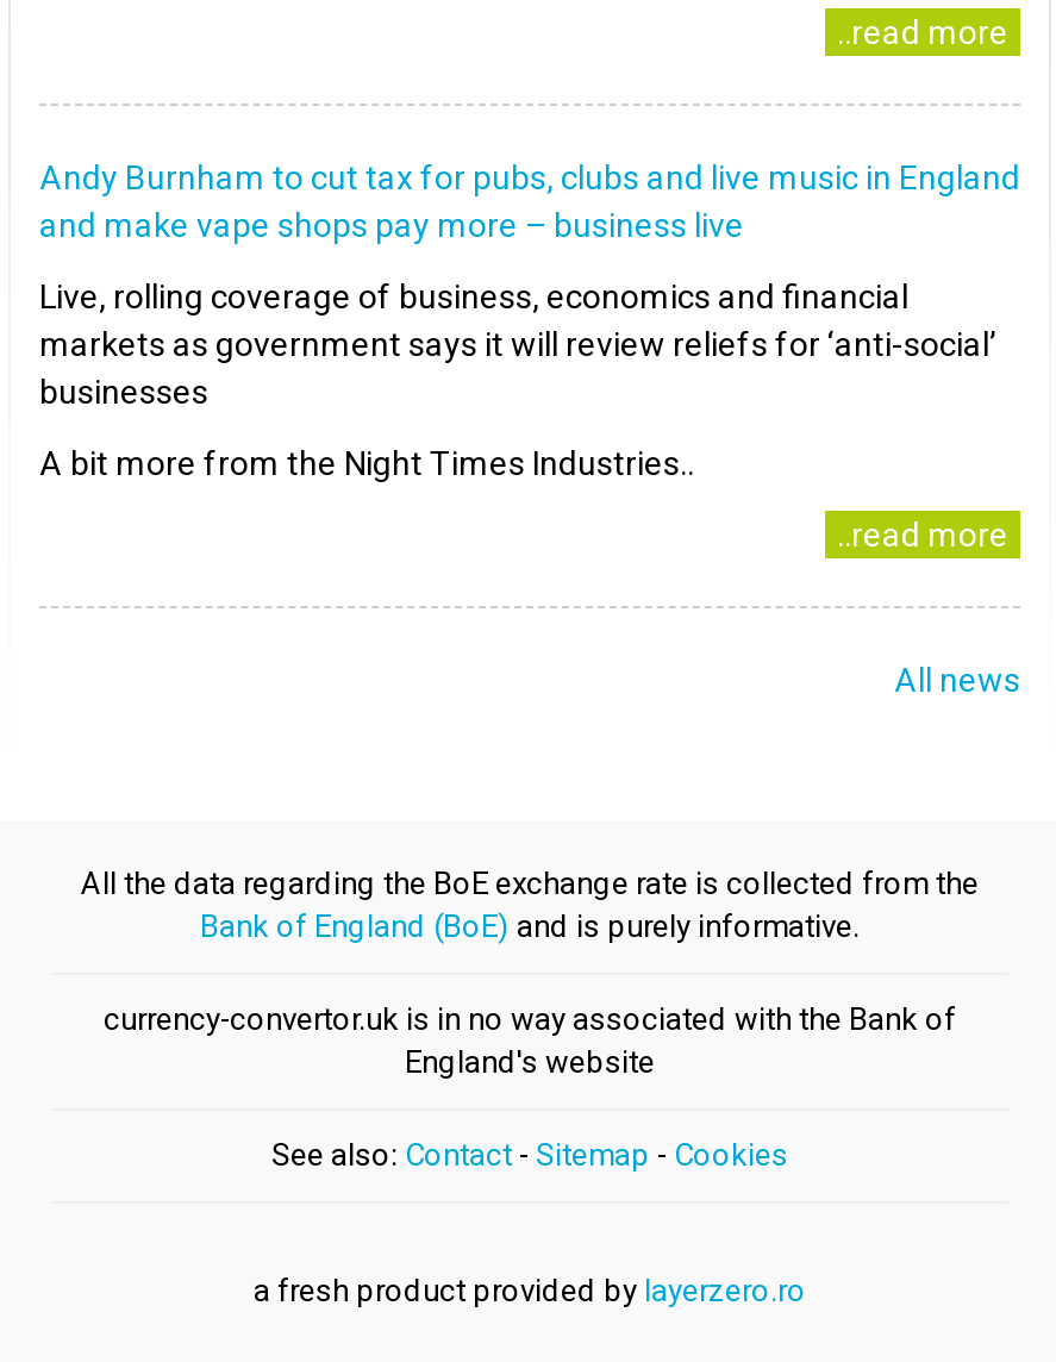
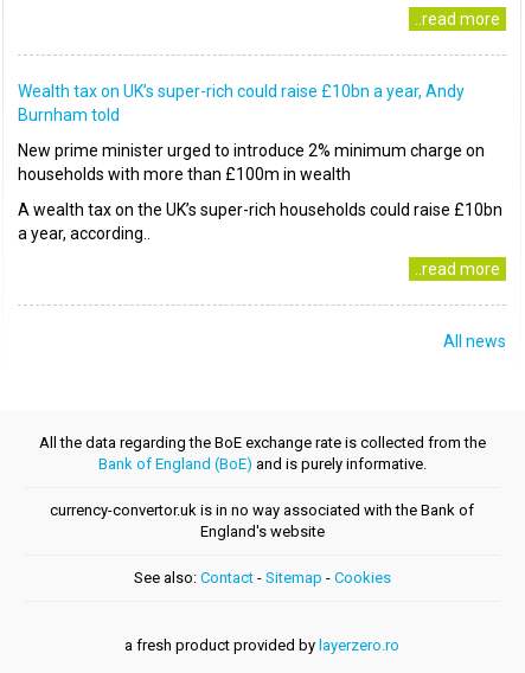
[39,158,1020,244] Andy Burnham to cut tax for pubs, clubs and live music in England | and make vape shops pay more – business live -> [18,82,465,124] Wealth tax on UK’s super-rich could raise £10bn a year, Andy | Burnham told
[39,277,996,411] Live, rolling coverage of business, economics and financial | markets as government says it will review reliefs for ‘anti-social’ | businesses -> [18,141,485,184] New prime minister urged to introduce 2% minimum charge on | households with more than £100m in wealth
[39,444,694,482] A bit more from the Night Times Industries.. -> [18,200,502,243] A wealth tax on the UK’s super-rich households could raise £10bn | a year, according..

